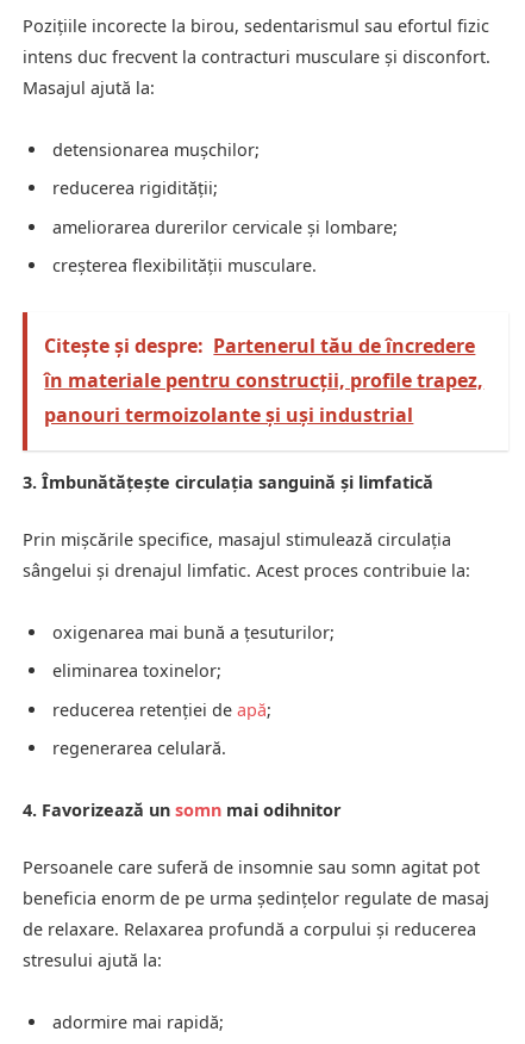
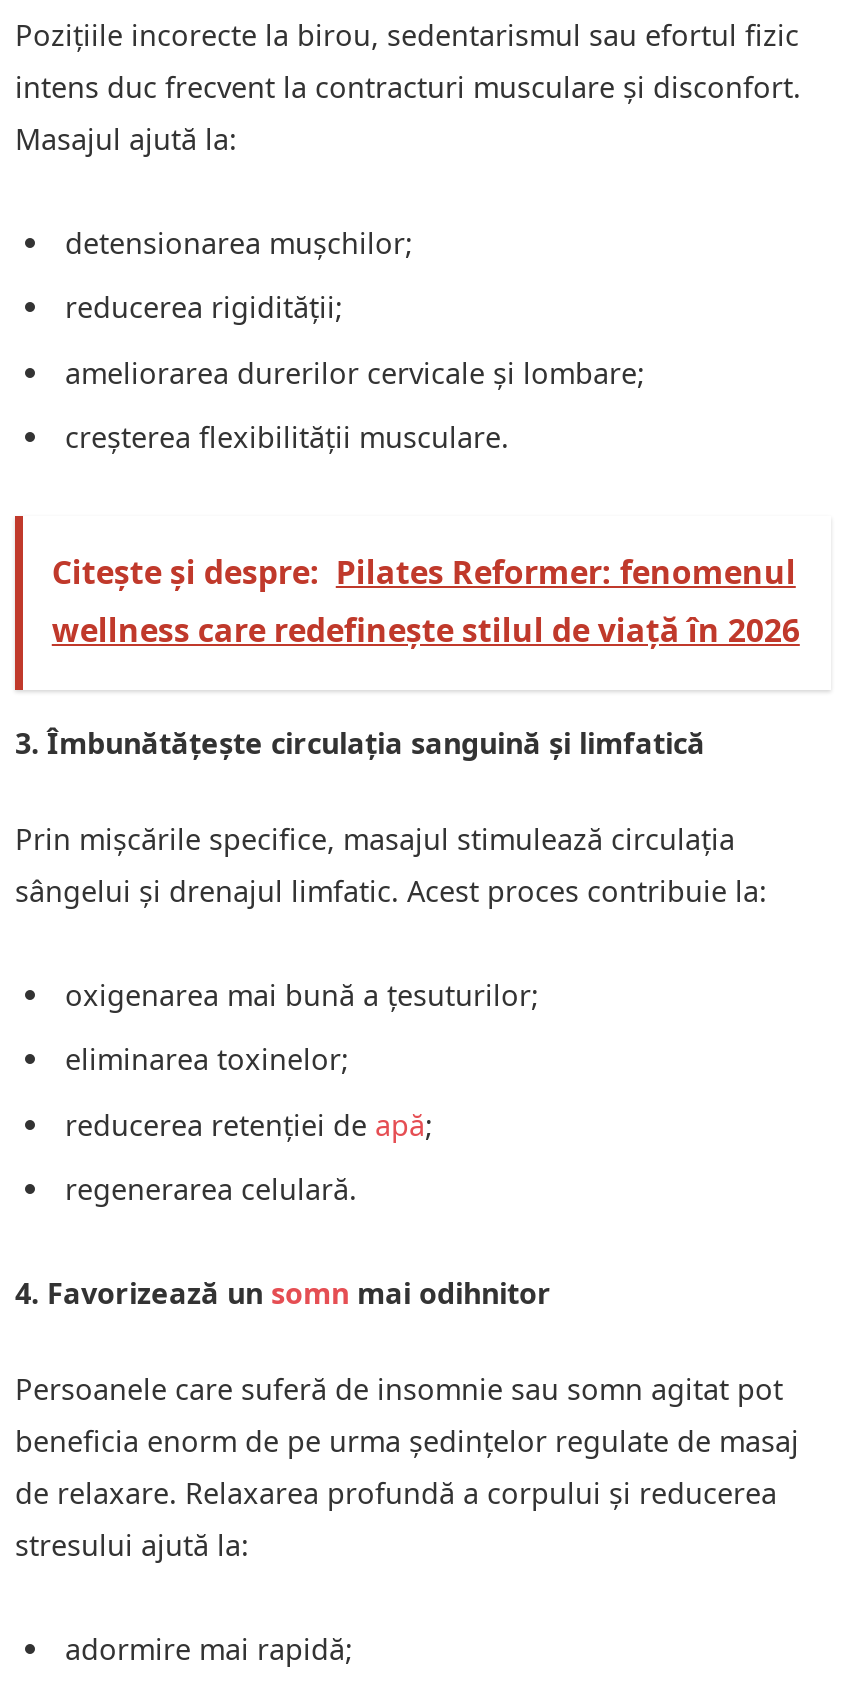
[45,333,484,428] Citește și despre: Partenerul tău de încredere | în materiale pentru construcții, profile trapez, | panouri termoizolante și uși industrial -> [52,550,800,652] Citește și despre: Pilates Reformer: fenomenul | wellness care redefinește stilul de viață în 2026

